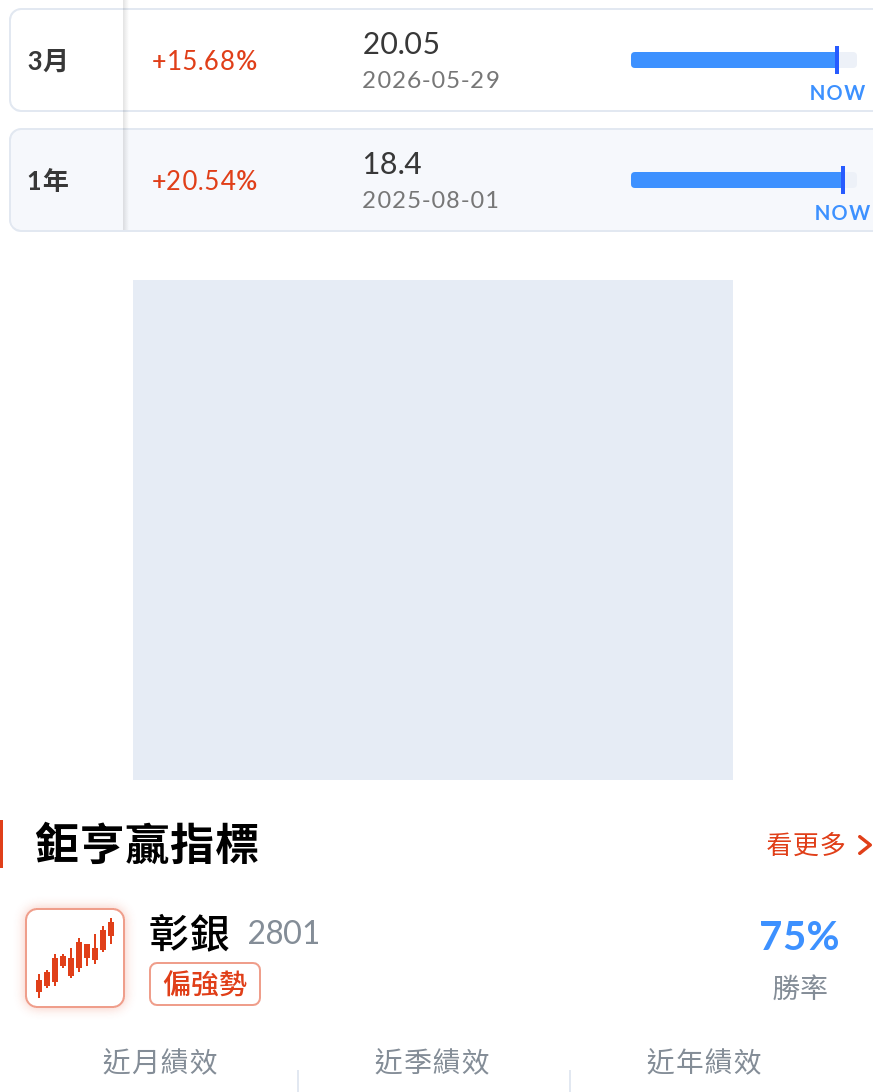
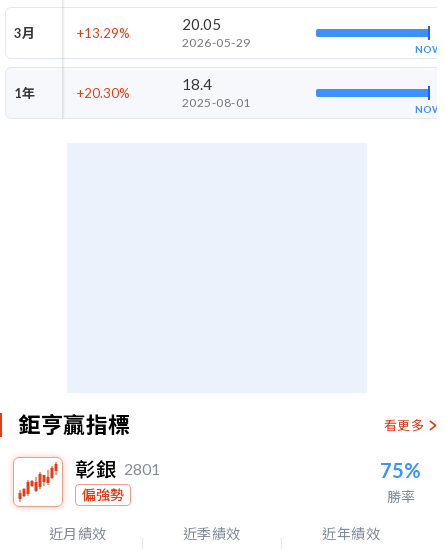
[152,43,258,75] +15.68% -> [77,24,130,40] +13.29%
[152,163,258,195] +20.54% -> [77,84,130,100] +20.30%

